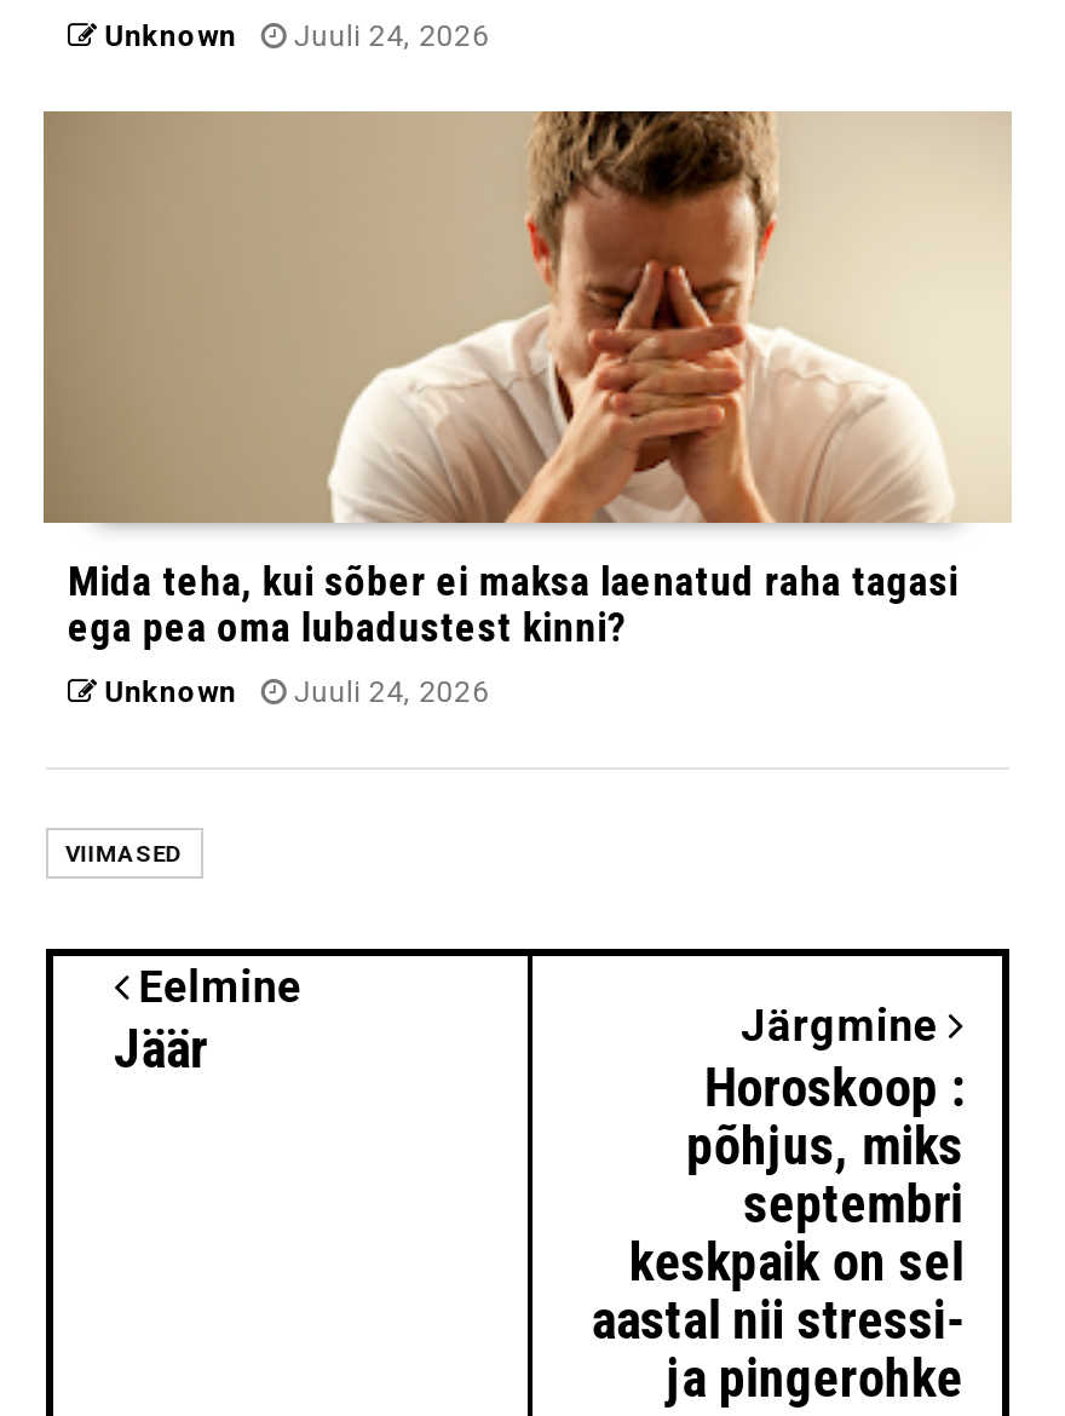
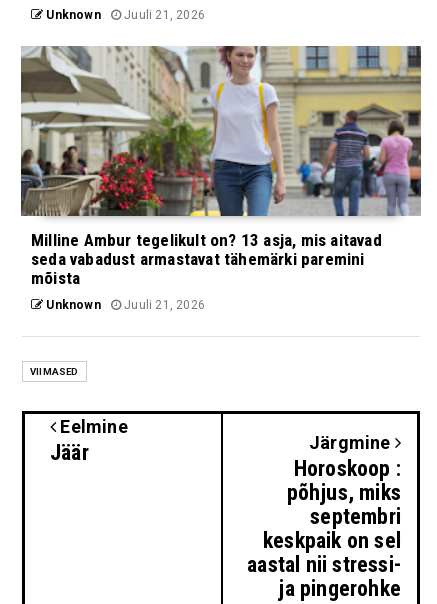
[97,18,489,52] Unknown Juuli 24, 2026 -> [43,8,205,22] Unknown Juuli 21, 2026
[41,109,1012,650] [image] | Mida teha, kui sõber ei maksa laenatud raha tagasi | ega pea oma lubadustest kinni? -> [20,45,422,288] [image] | Milline Ambur tegelikult on? 13 asja, mis aitavad | seda vabadust armastavat tähemärki paremini | mõista
[97,674,489,708] Unknown Juuli 24, 2026 -> [43,298,205,312] Unknown Juuli 21, 2026

